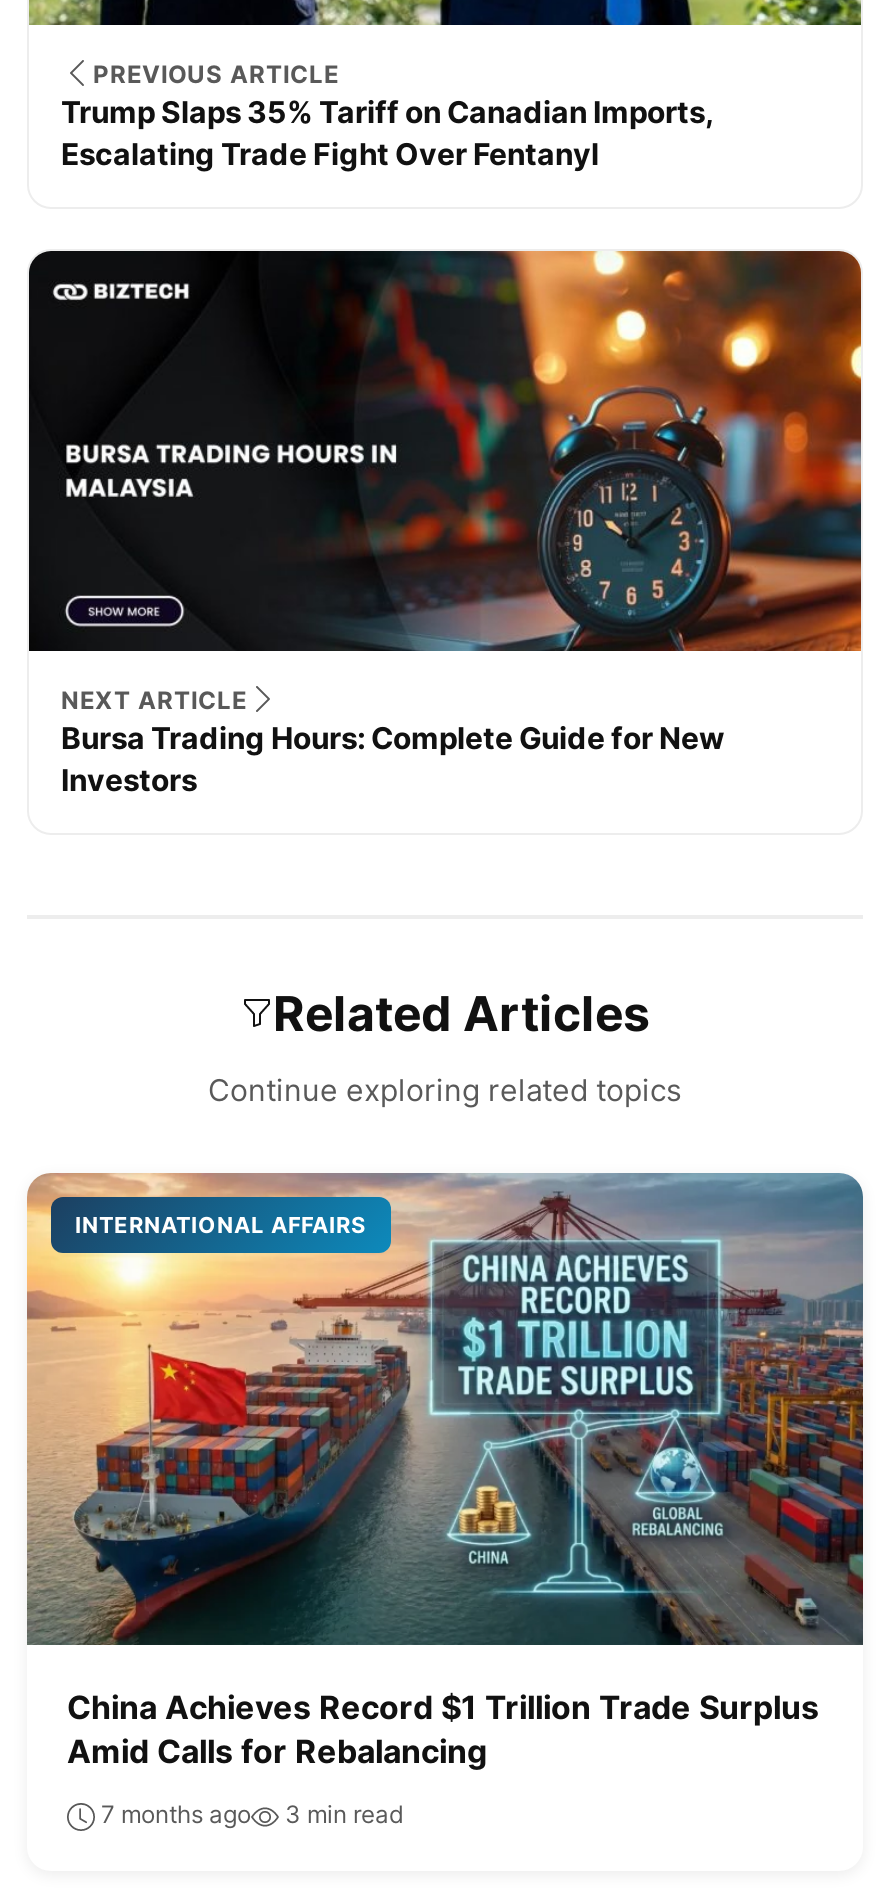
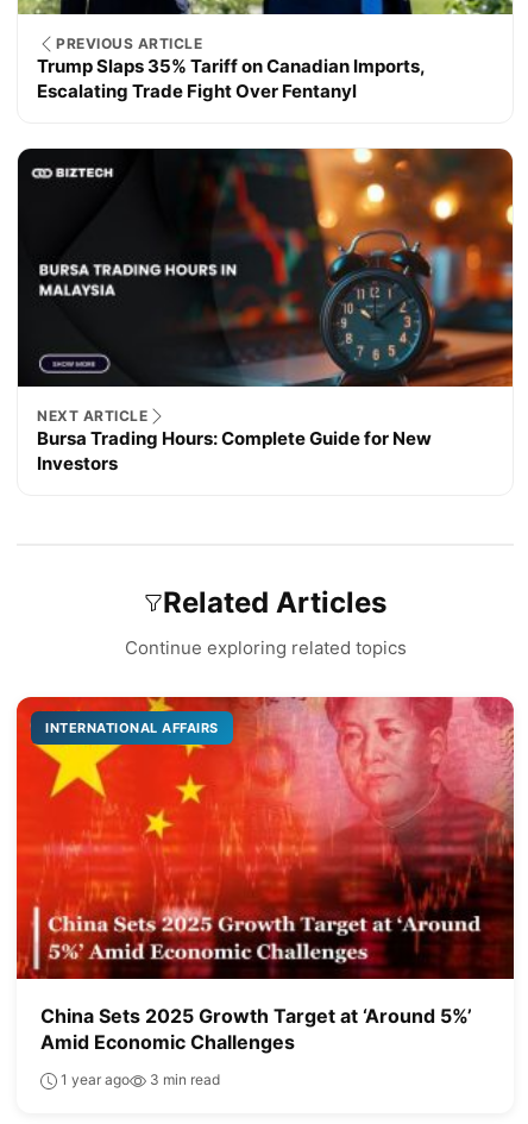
[25,1172,865,1772] [image] | China Achieves Record $1 Trillion Trade Surplus | Amid Calls for Rebalancing -> [15,696,515,1054] [image] | China Sets 2025 Growth Target at ‘Around 5%’ | Amid Economic Challenges
[95,1800,403,1830] 7 months ago 3 min read -> [57,1071,220,1088] 1 year ago 3 min read

